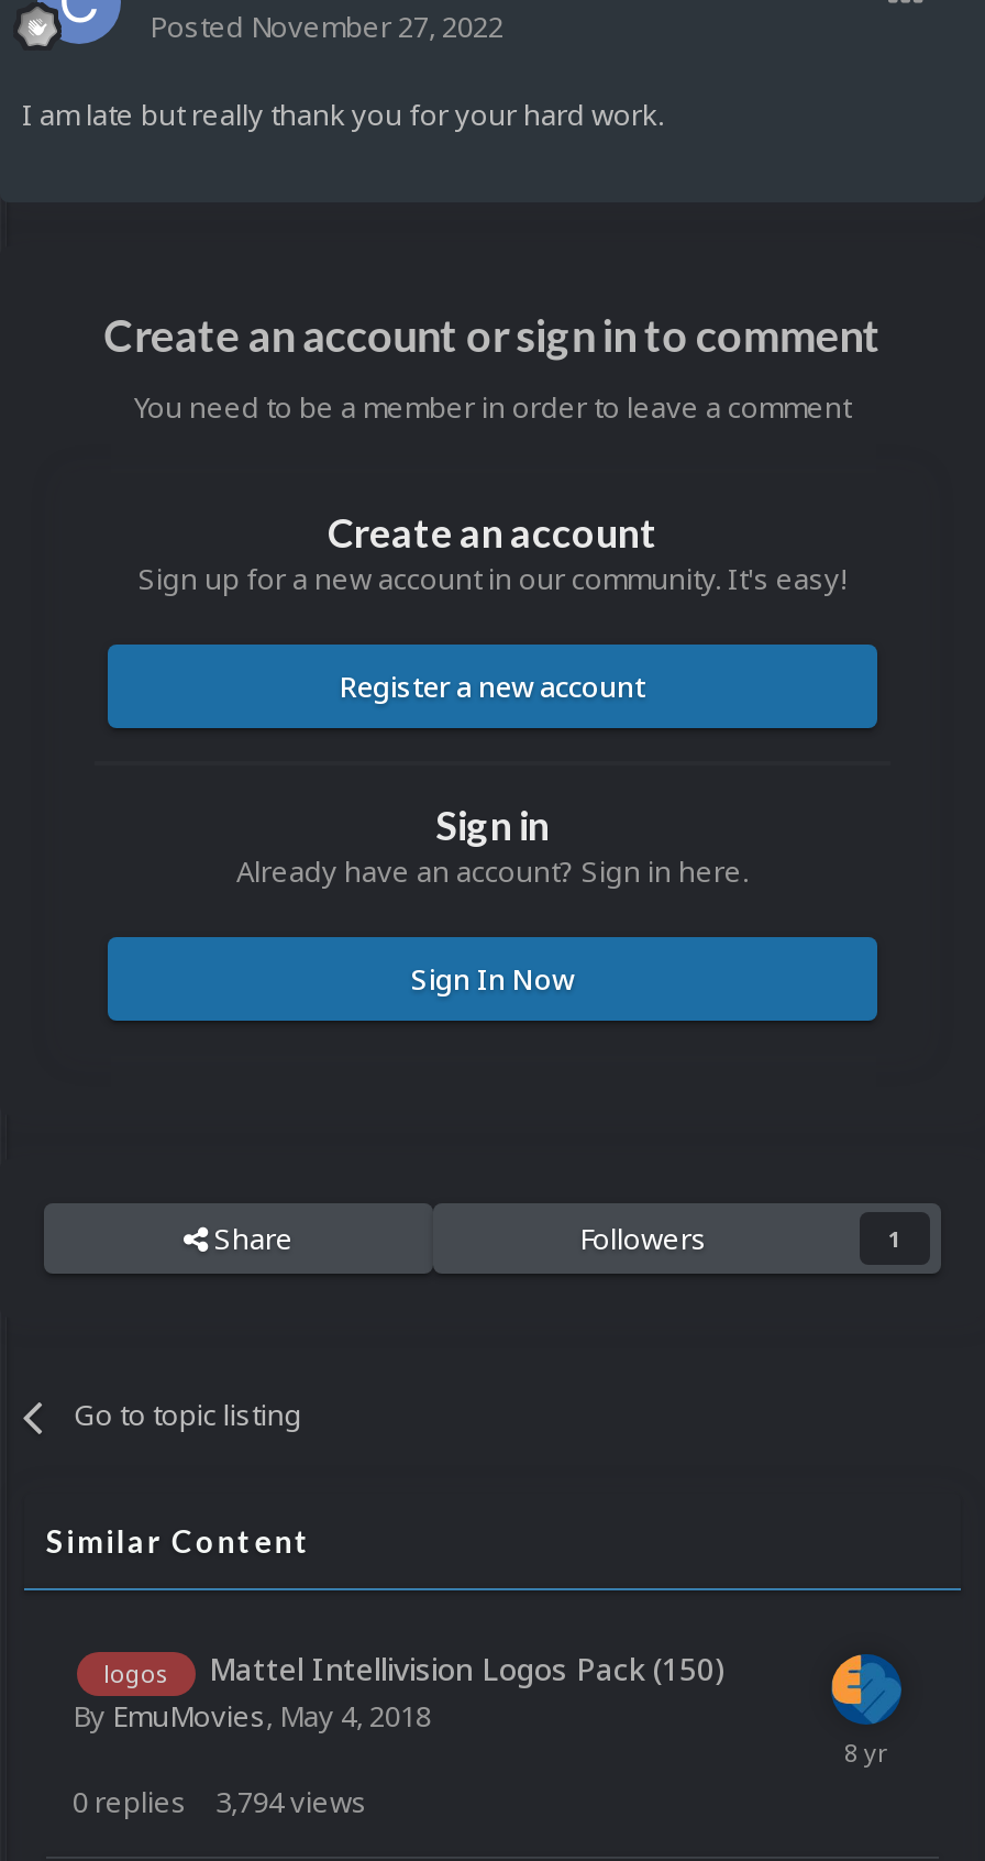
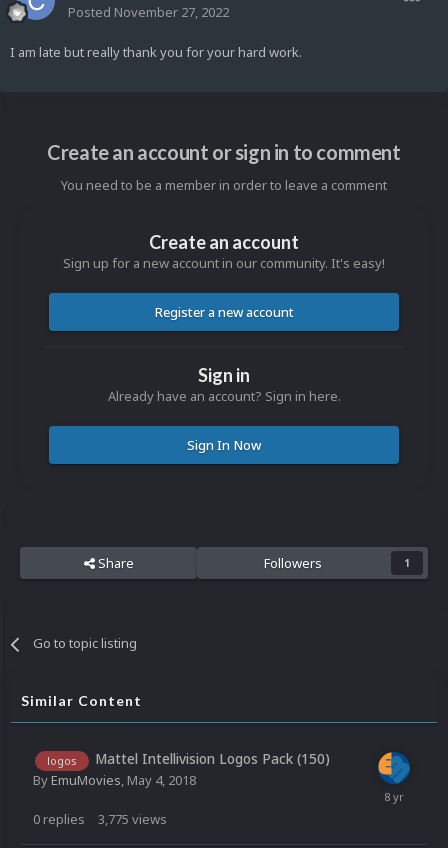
[73,1781,367,1821] 0 replies 3,794 views -> [33,810,167,828] 0 replies 3,775 views

